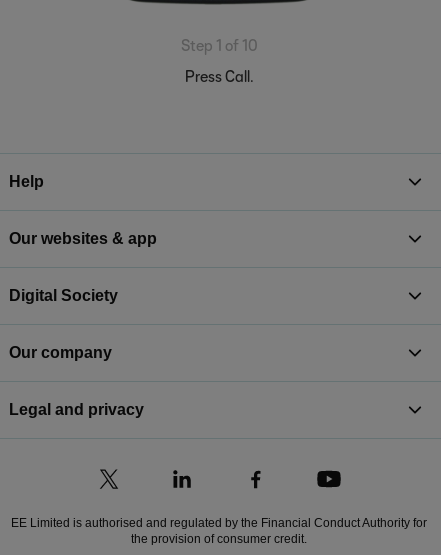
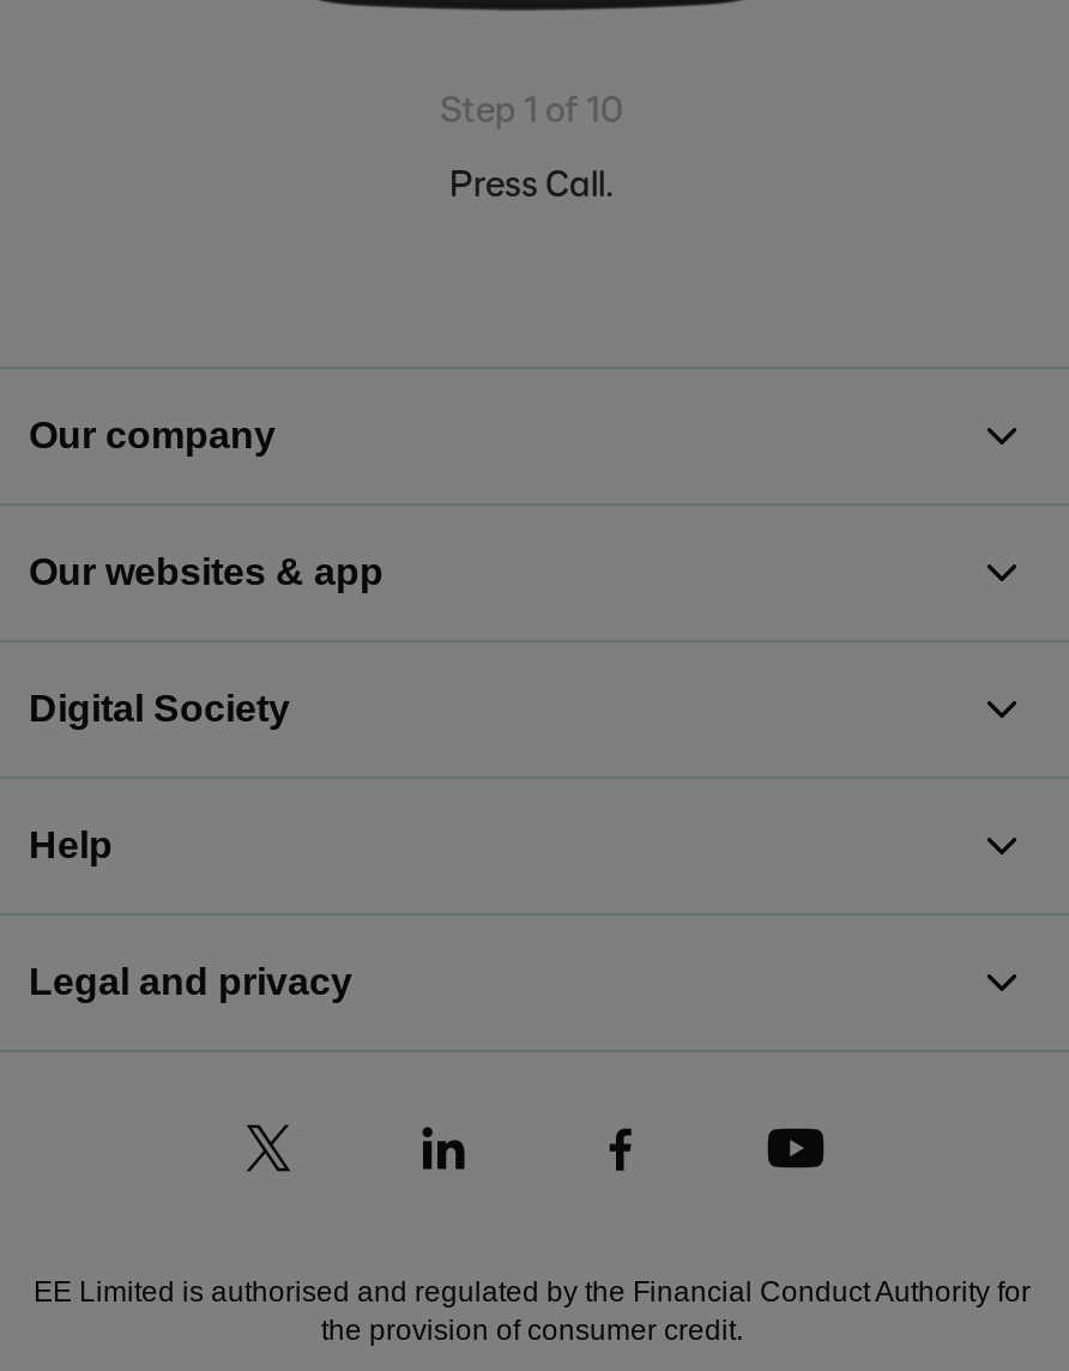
moved [9,173,44,190] -> [29,825,113,865]: Help
moved [9,344,112,361] -> [29,415,276,455]: Our company

